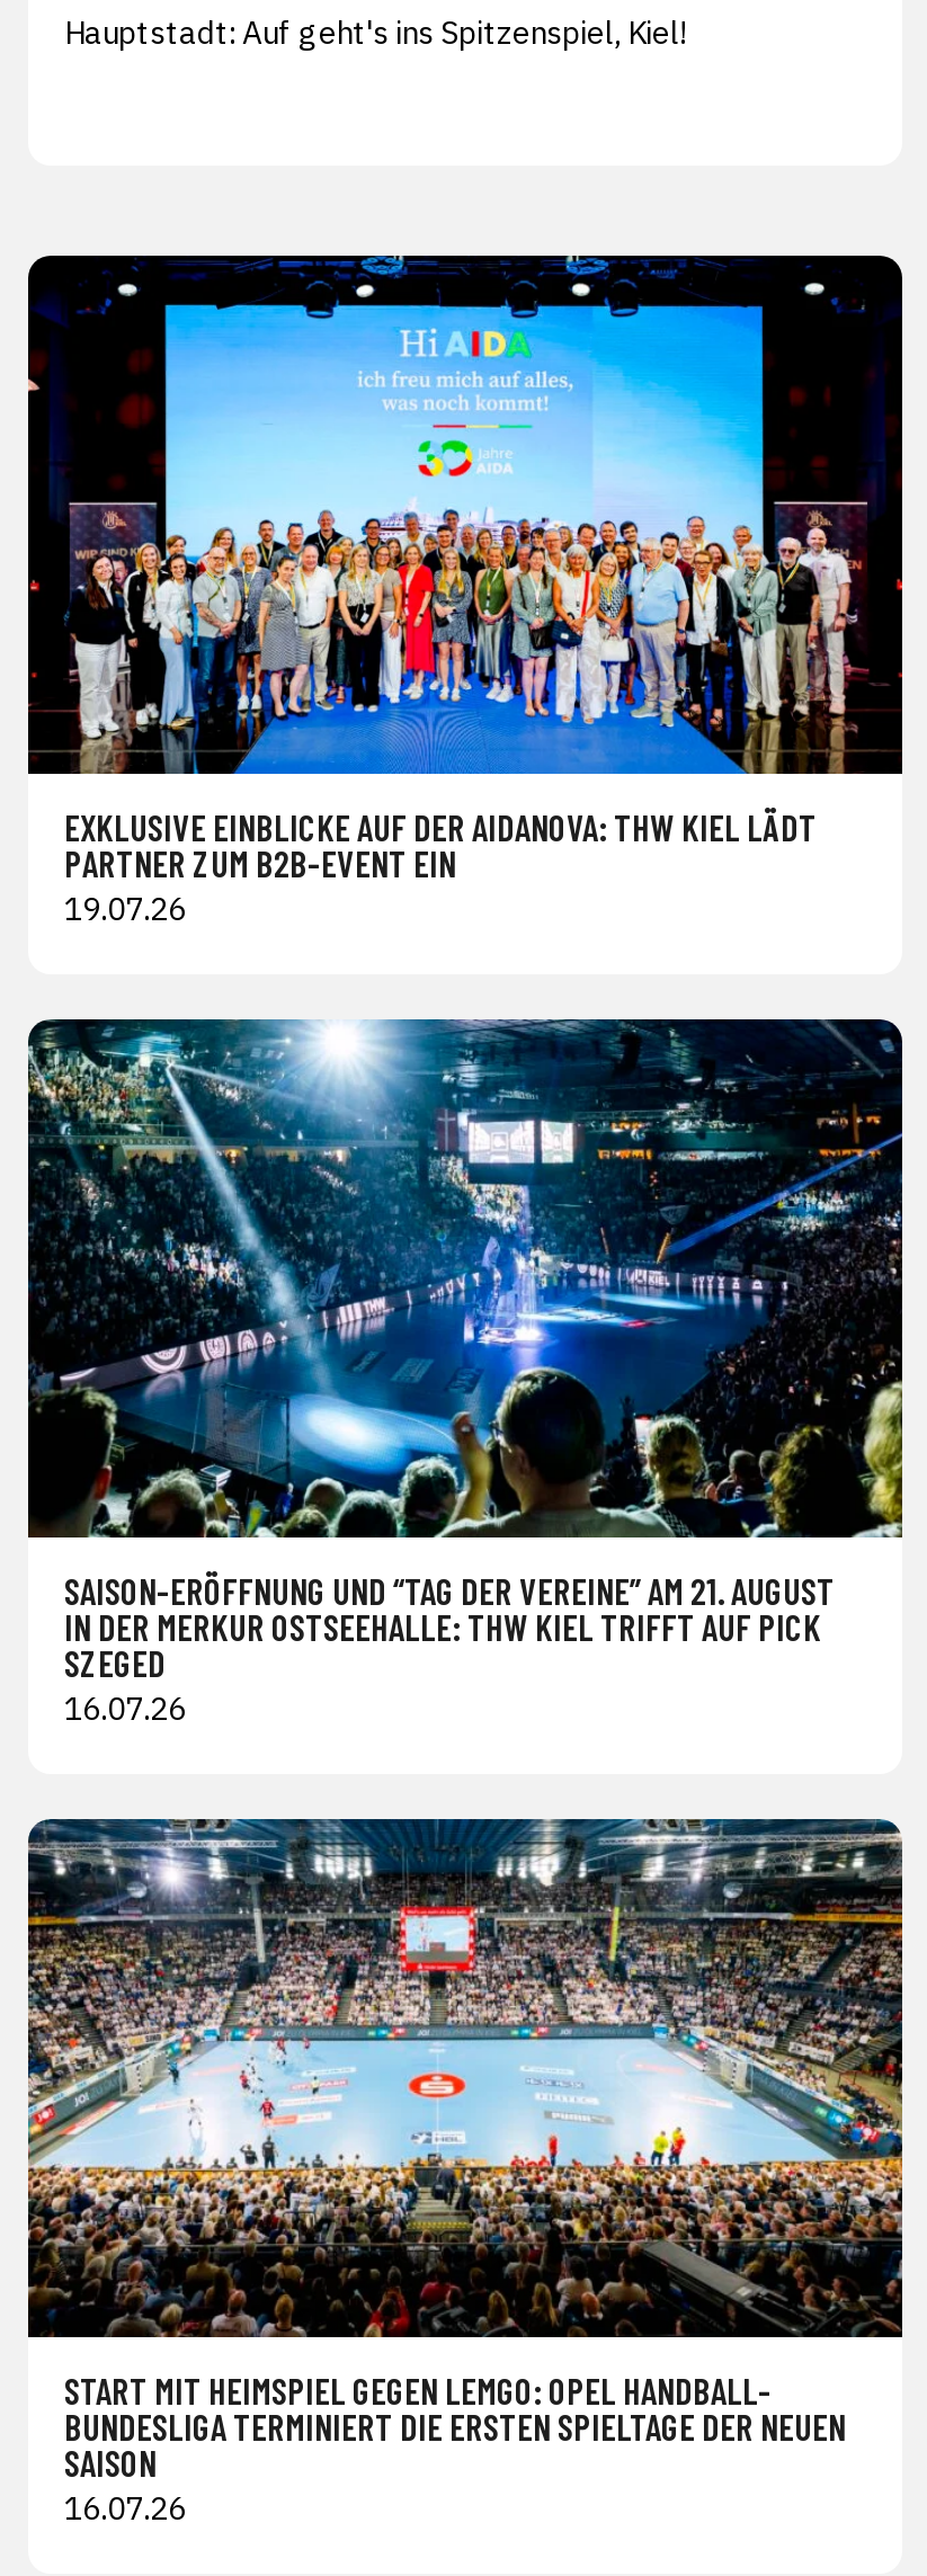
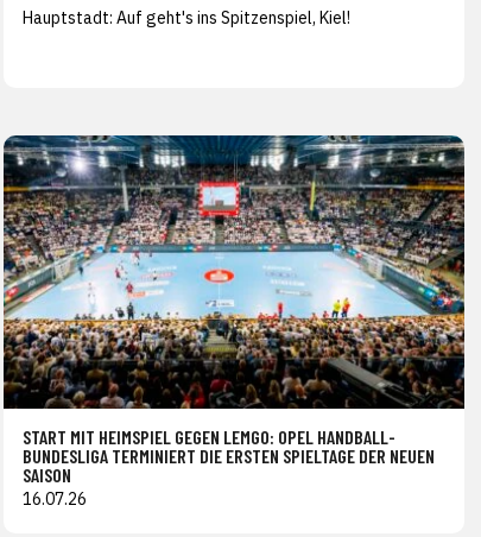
[26,253,904,929] [image] | EXKLUSIVE EINBLICKE AUF DER AIDANOVA: THW KIEL LÄDT | PARTNER ZUM B2B-EVENT EIN | 19.07.26 -> none
[26,1017,904,1728] [image] | SAISON-ERÖFFNUNG UND “TAG DER VEREINE” AM 21. AUGUST | IN DER MERKUR OSTSEEHALLE: THW KIEL TRIFFT AUF PICK | SZEGED | 16.07.26 -> none

